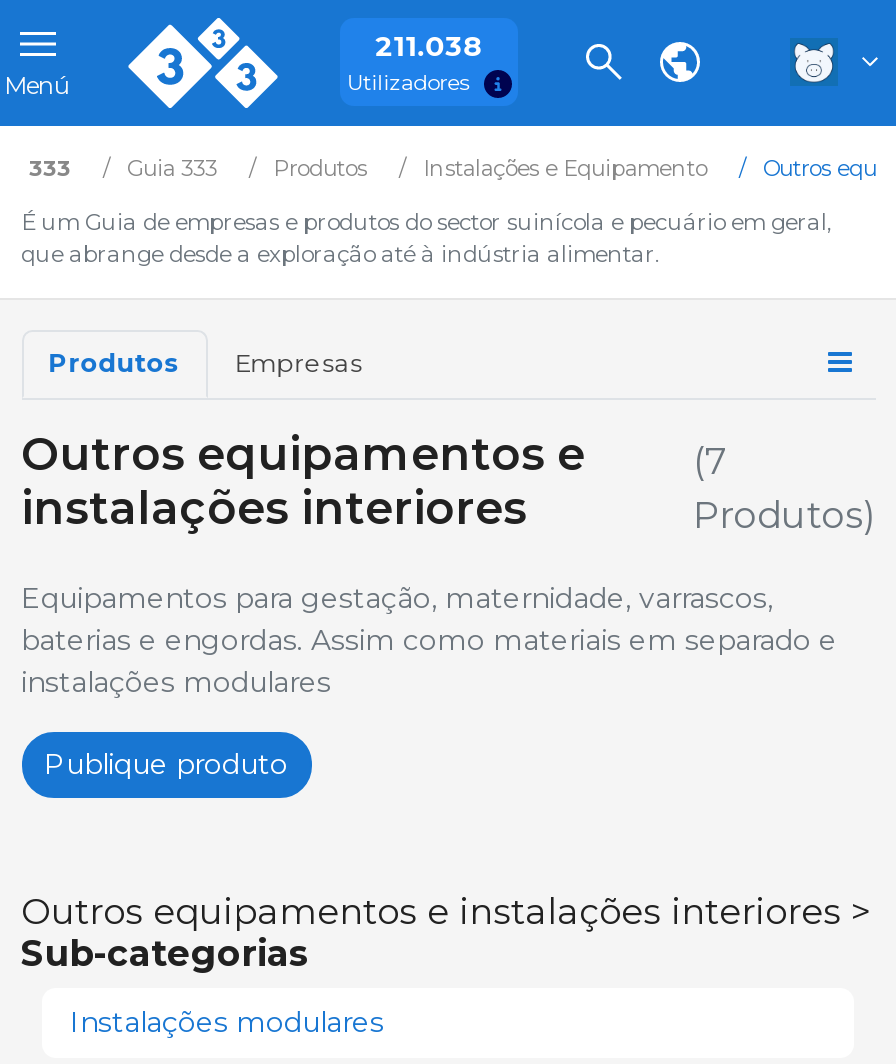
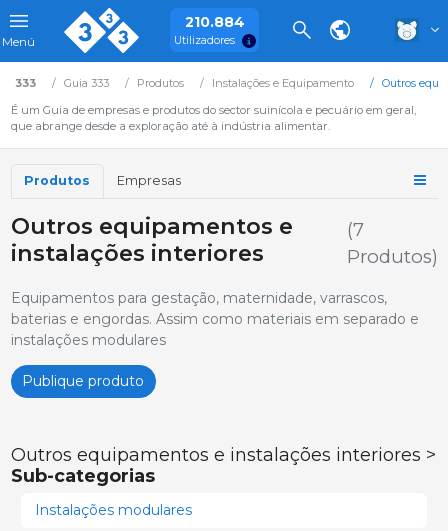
[375,27,483,63] 211.038 -> [185,12,245,30] 210.884

